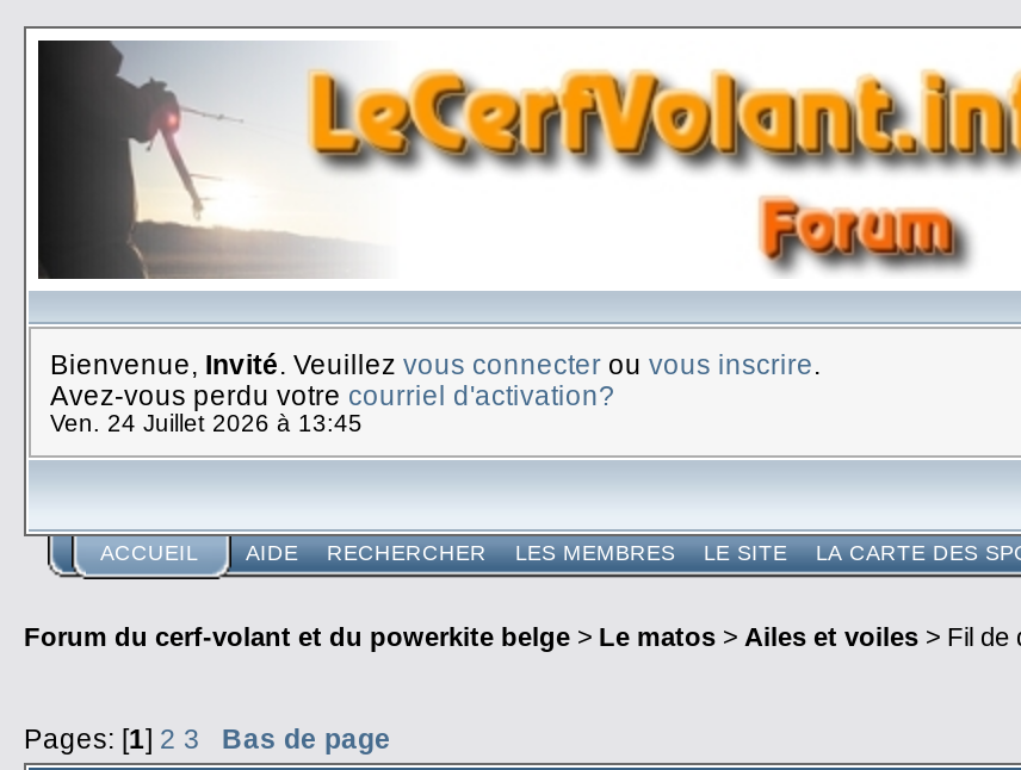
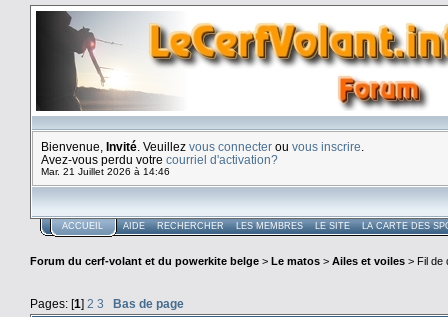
[50,410,363,436] Ven. 24 Juillet 2026 à 13:45 -> [41,166,170,177] Mar. 21 Juillet 2026 à 14:46

